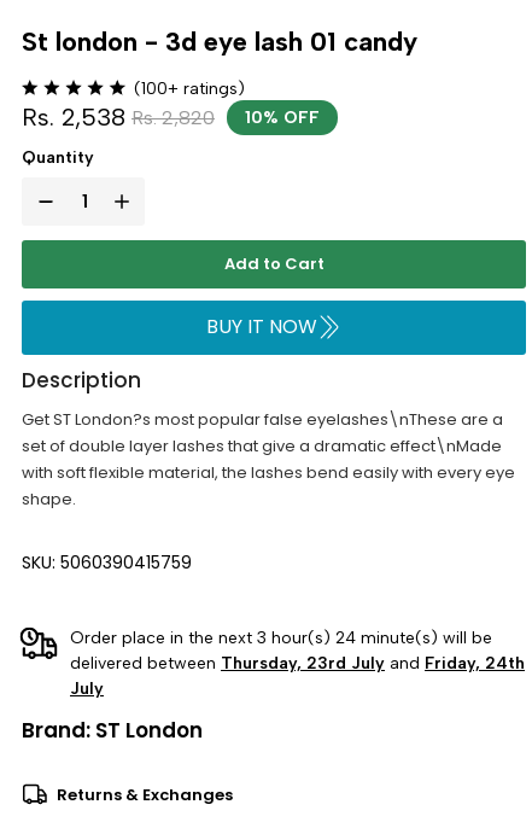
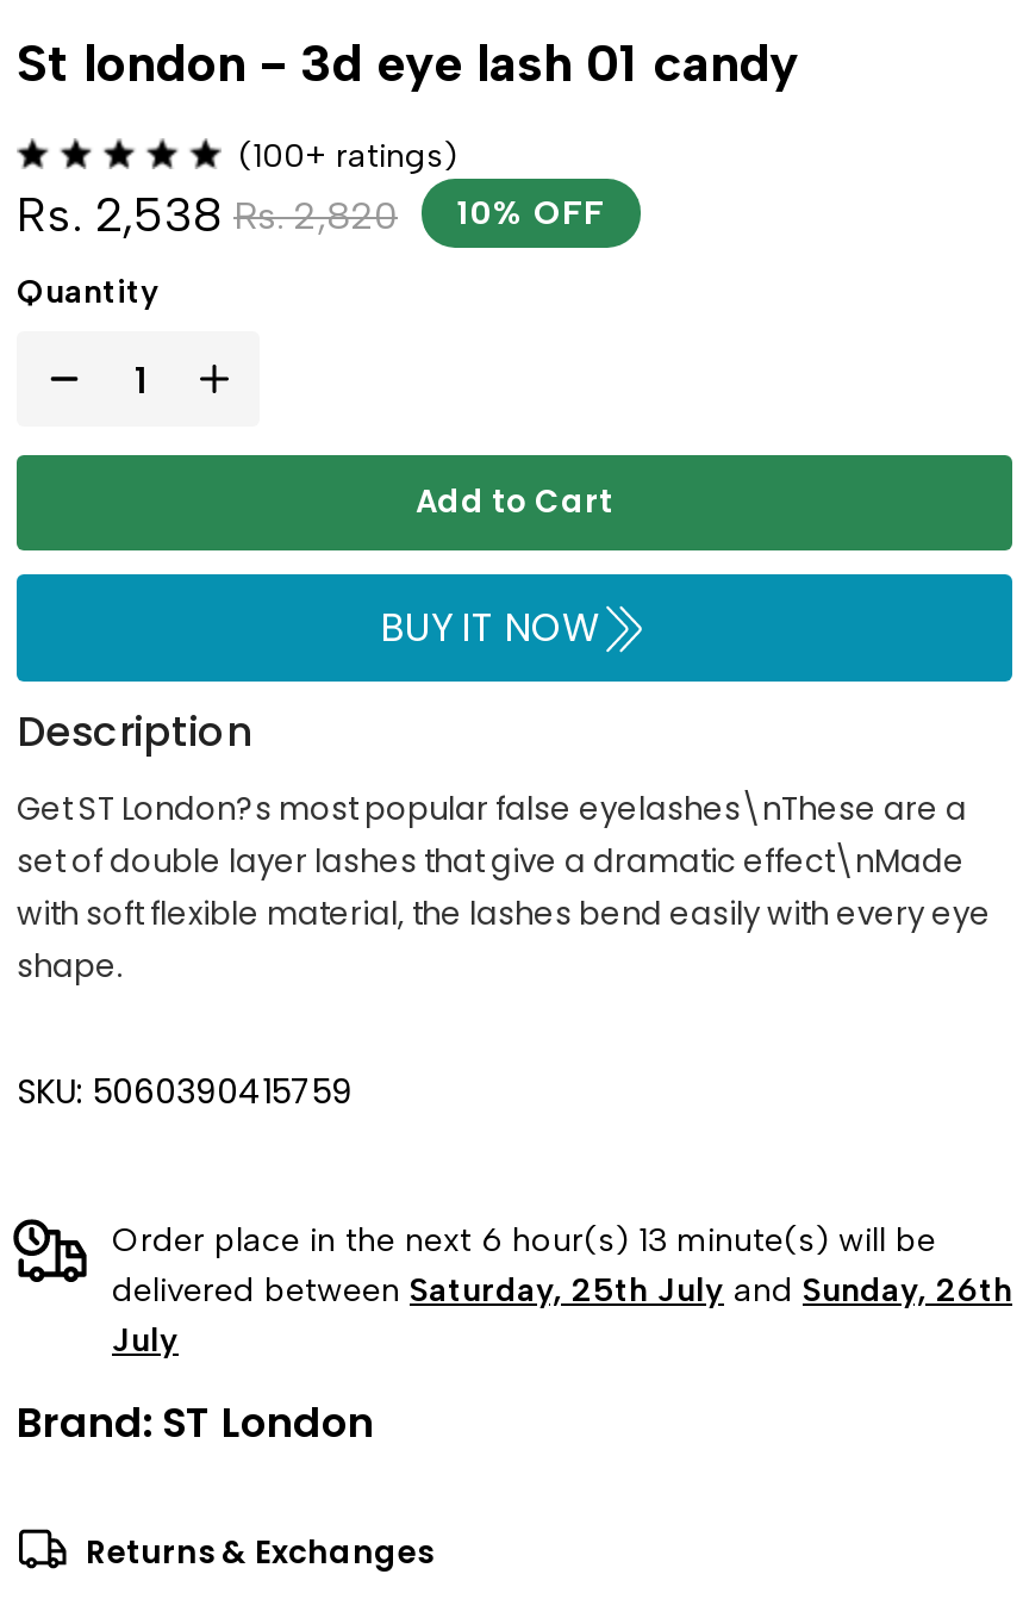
[70,627,492,648] Order place in the next 3 hour(s) 24 minute(s) will be -> [112,1220,936,1261] Order place in the next 6 hour(s) 13 minute(s) will be
[70,653,525,673] delivered between Thursday, 23rd July and Friday, 24th -> [112,1270,1012,1311] delivered between Saturday, 25th July and Sunday, 26th

